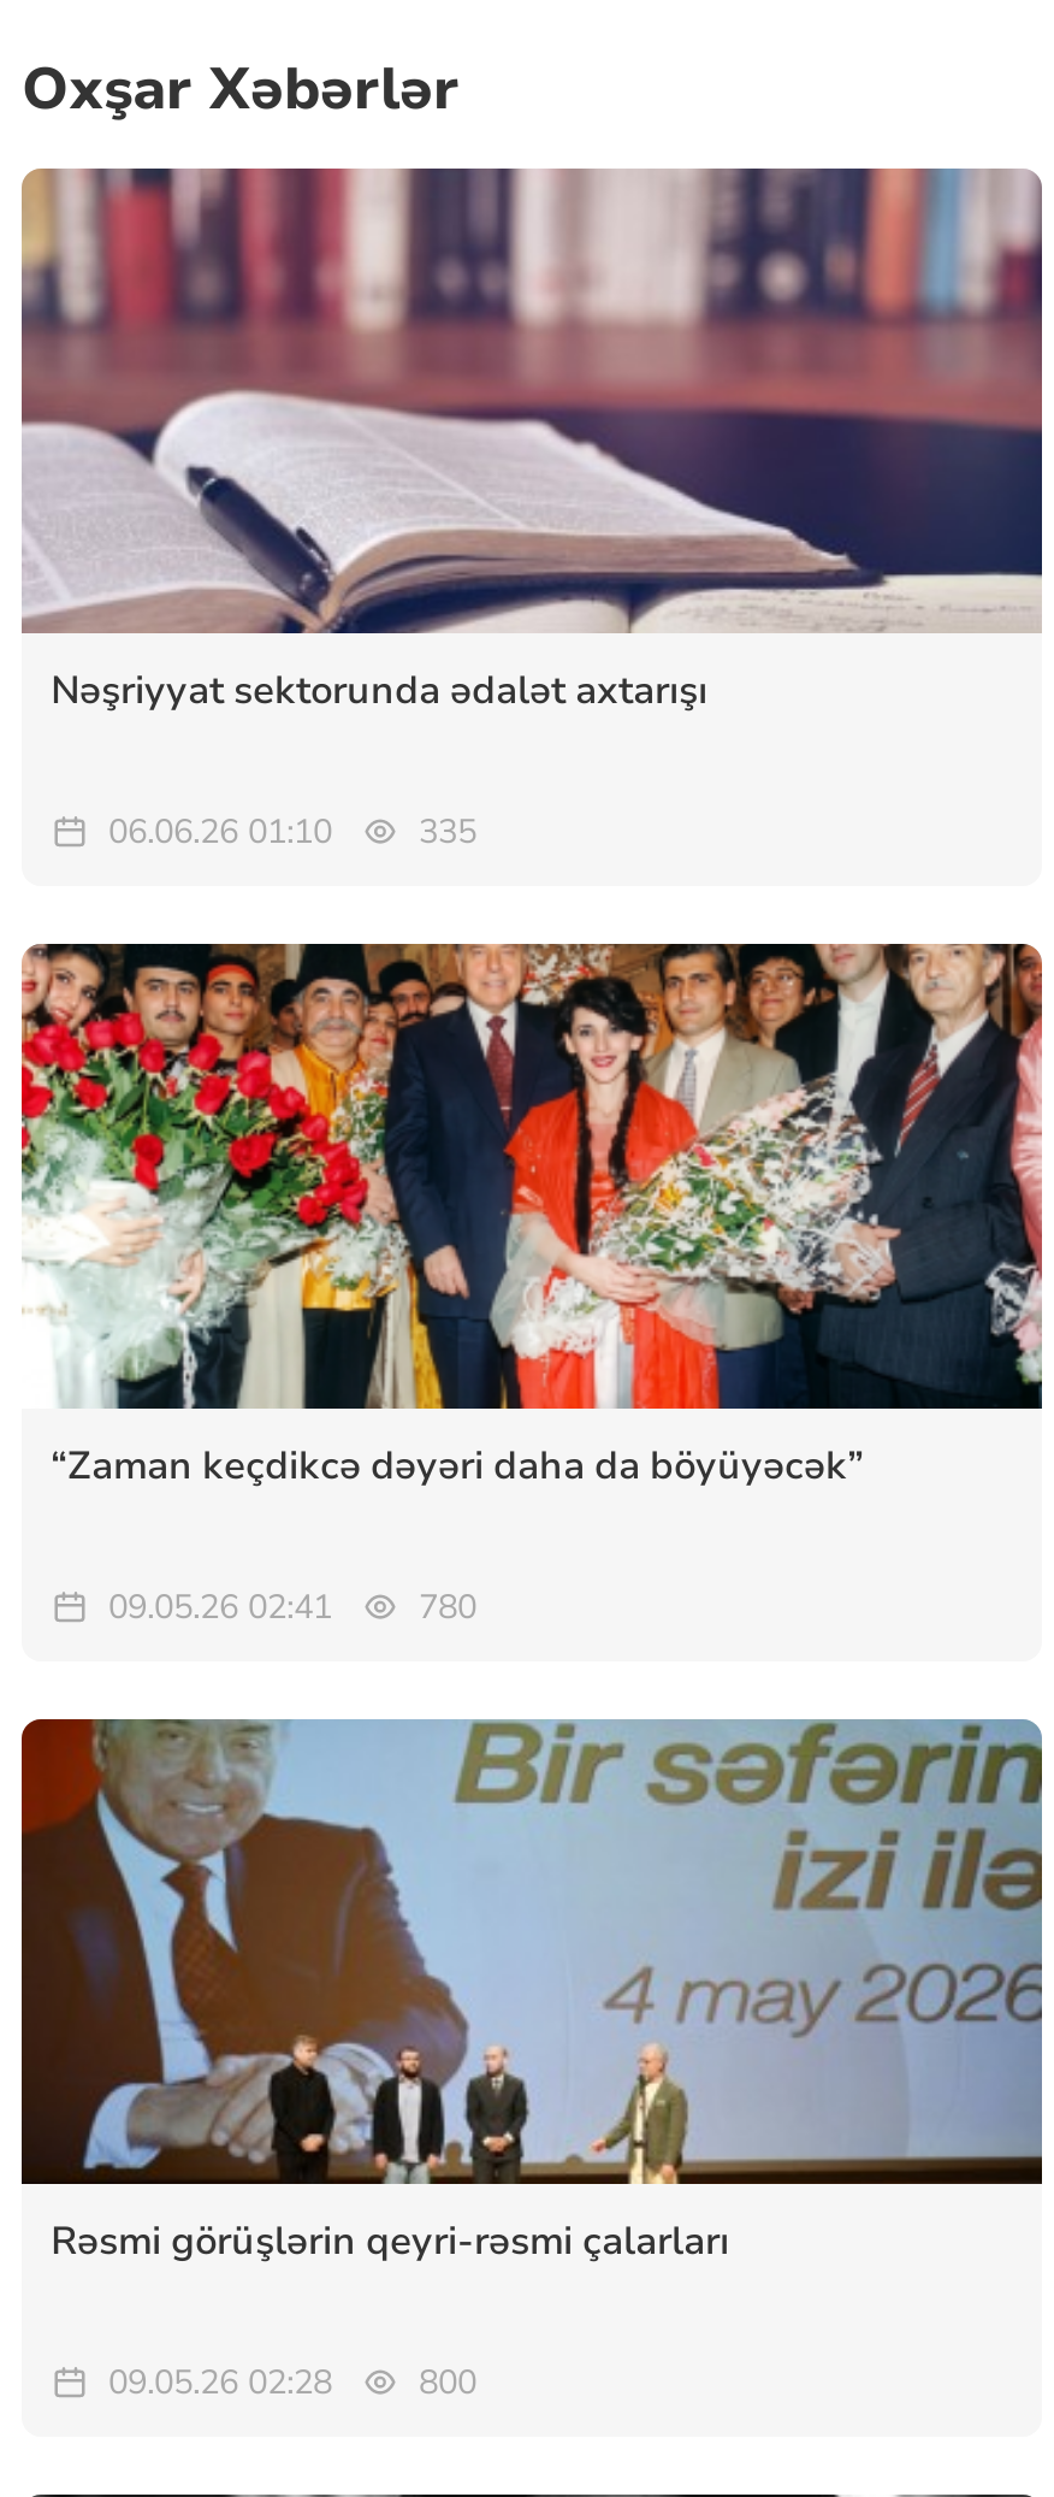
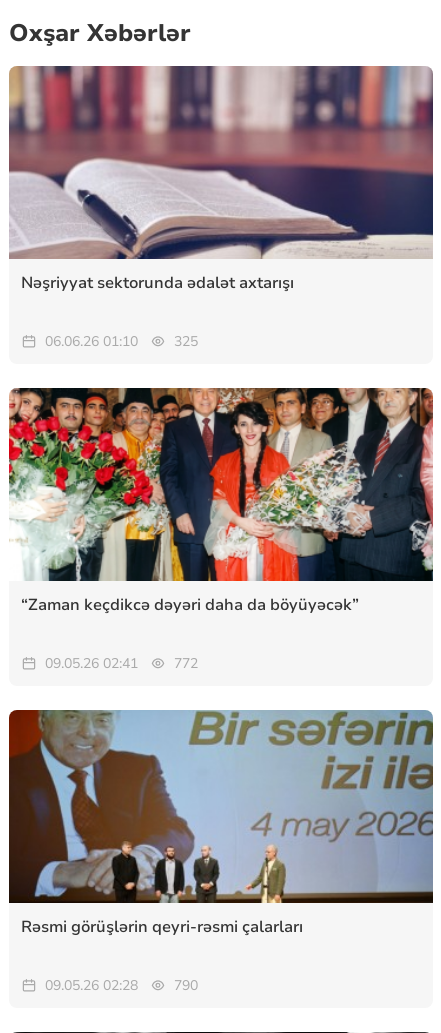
[108,810,476,855] 06.06.26 01:10 335 -> [45,332,198,351] 06.06.26 01:10 325
[108,1585,476,1631] 09.05.26 02:41 780 -> [45,654,198,673] 09.05.26 02:41 772
[108,2360,476,2406] 09.05.26 02:28 800 -> [45,976,198,995] 09.05.26 02:28 790

